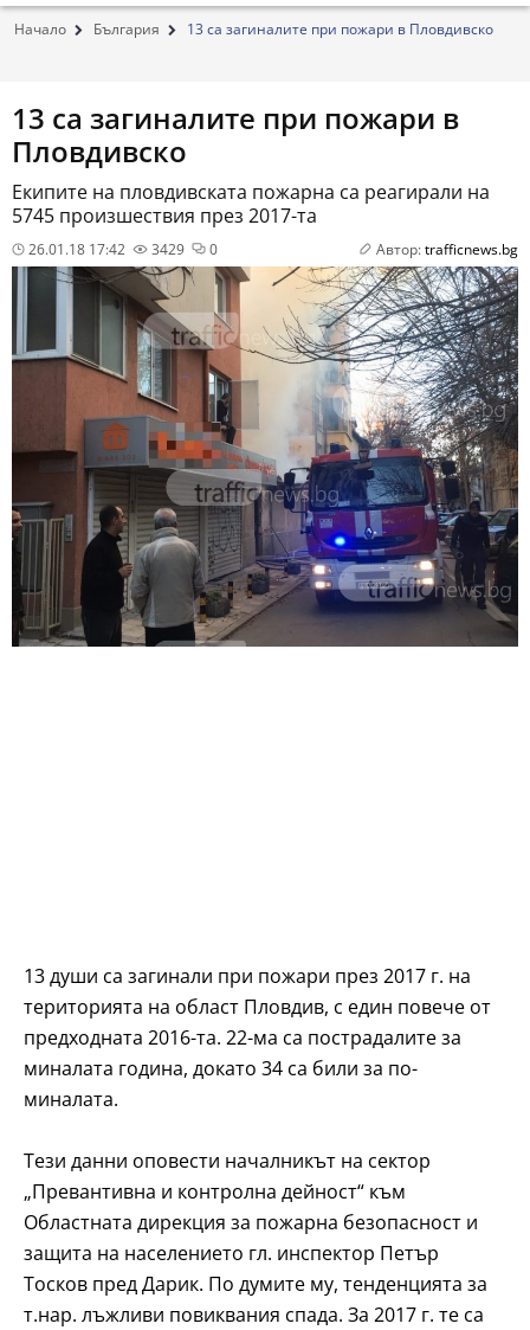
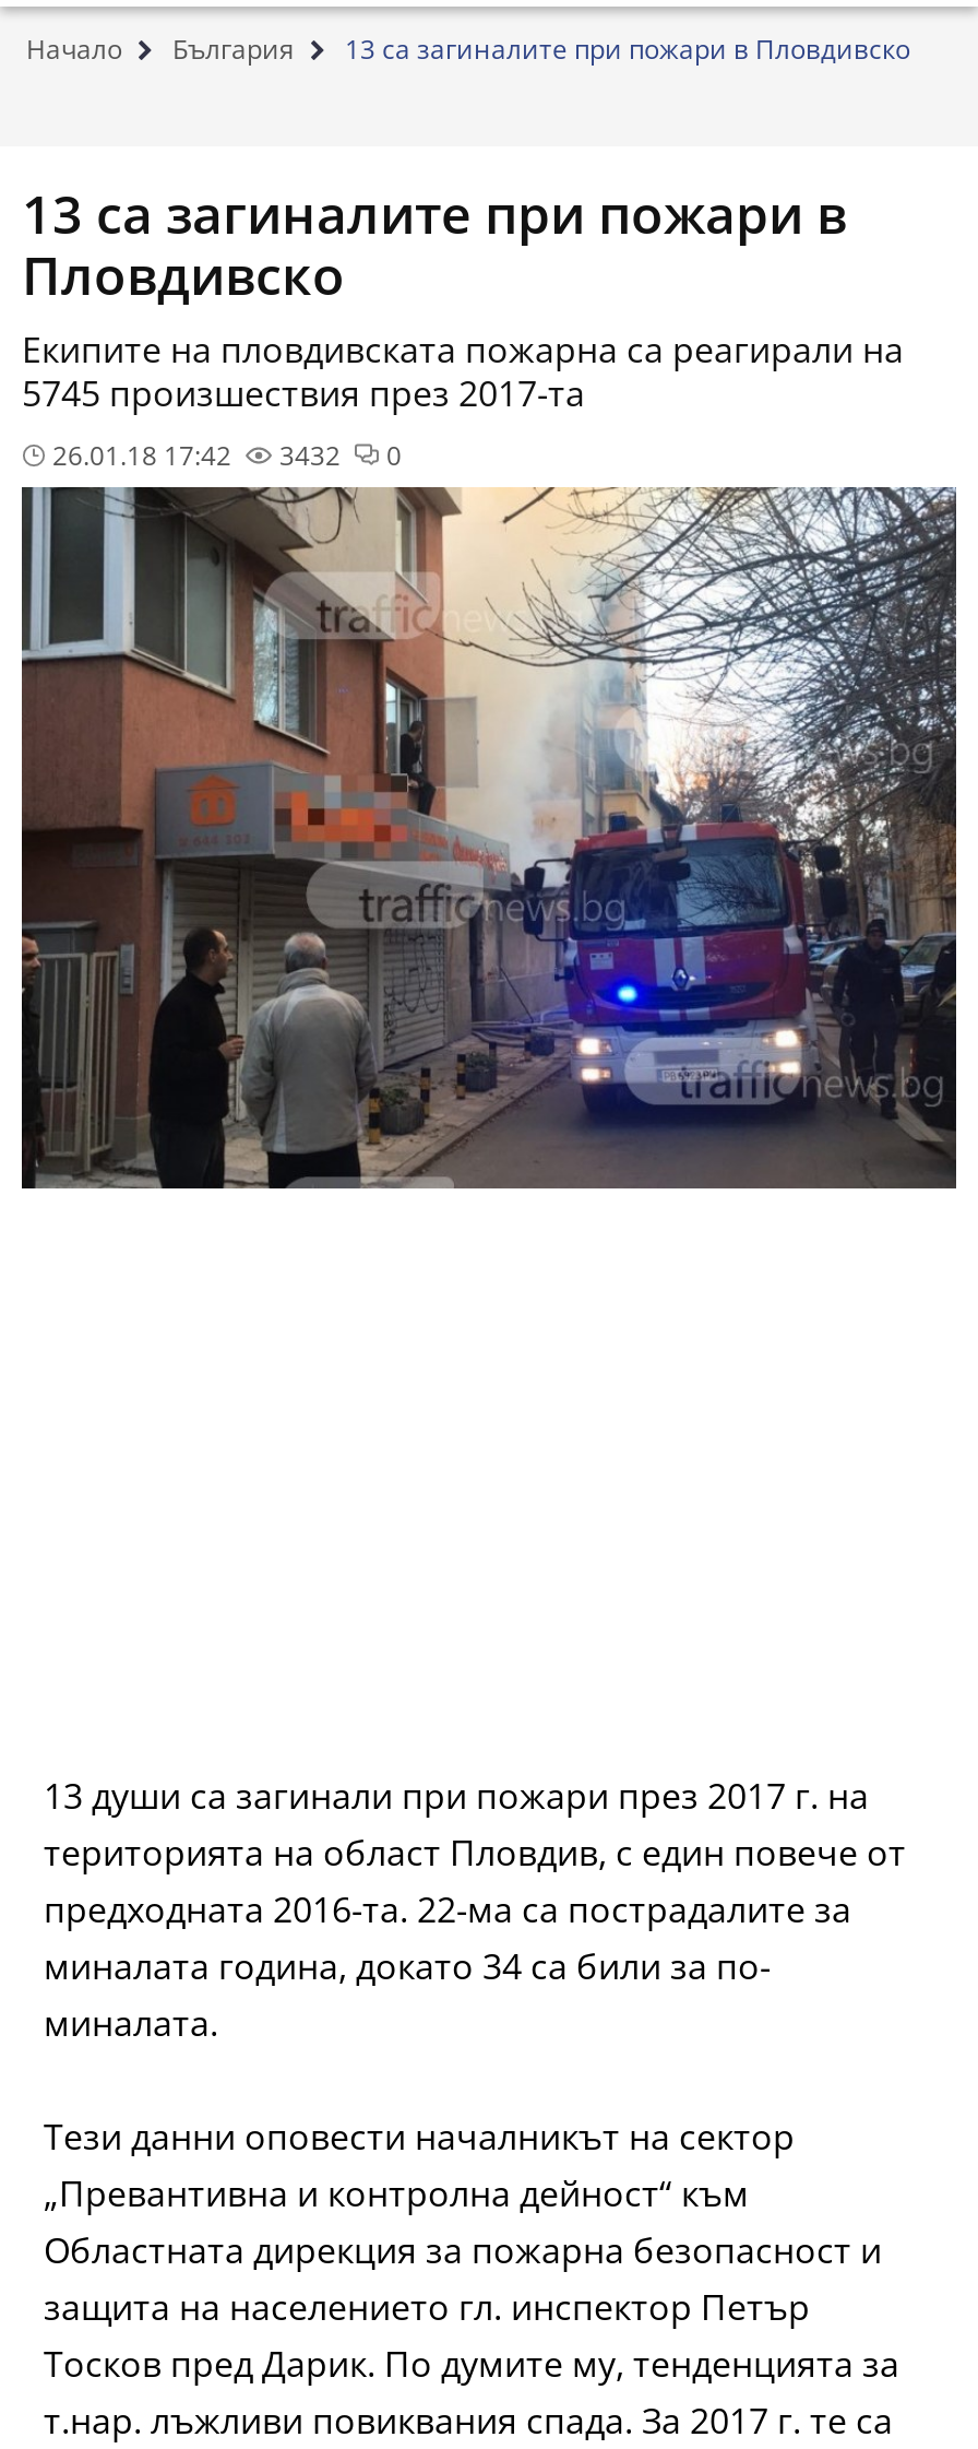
[148,239,185,259] 3429 -> [273,437,341,474] 3432
[376,239,518,259] Автор: trafficnews.bg -> none

